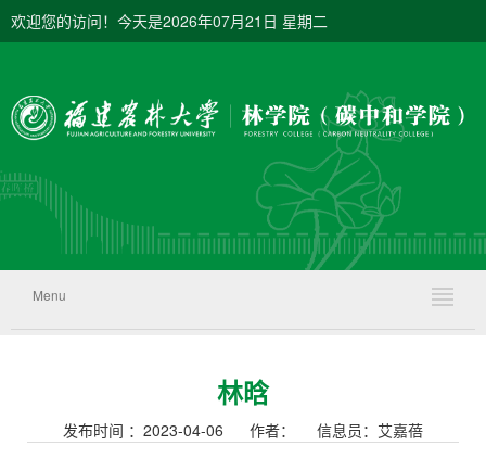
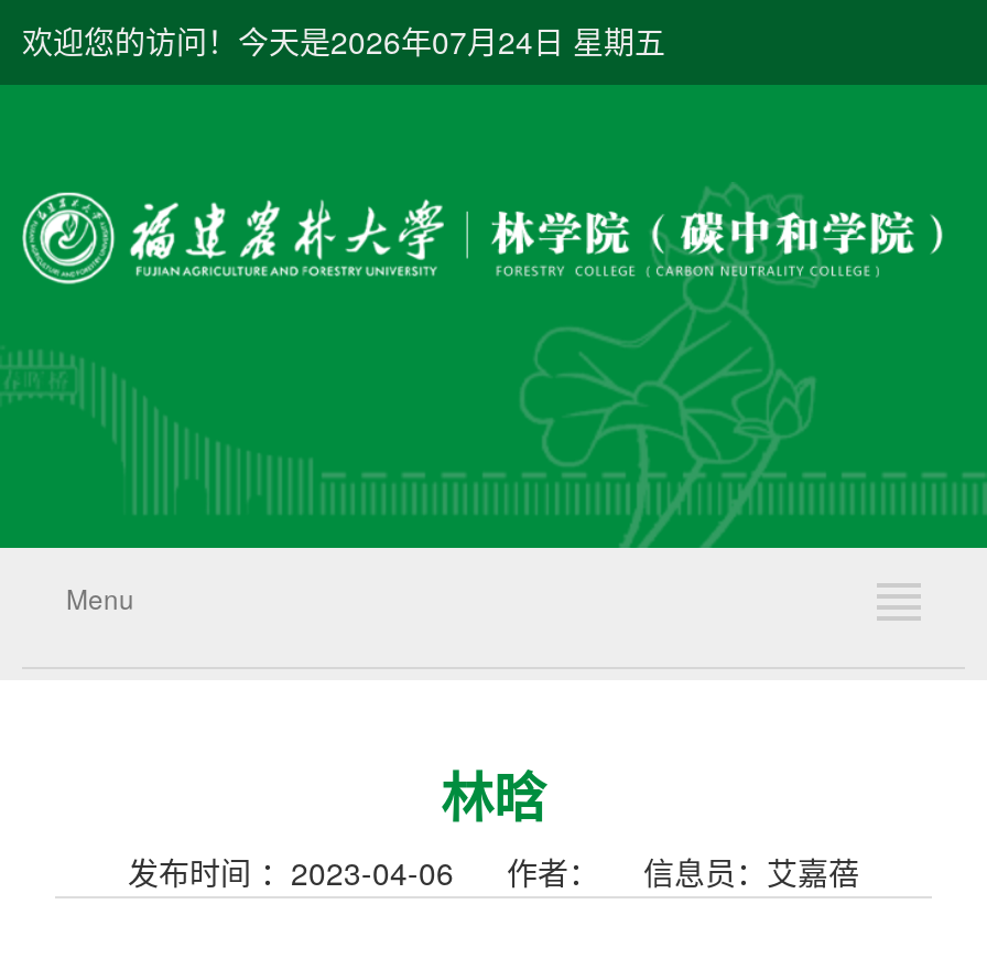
[11,10,328,31] 欢迎您的访问！今天是2026年07月21日 星期二 -> [22,19,665,63] 欢迎您的访问！今天是2026年07月24日 星期五

